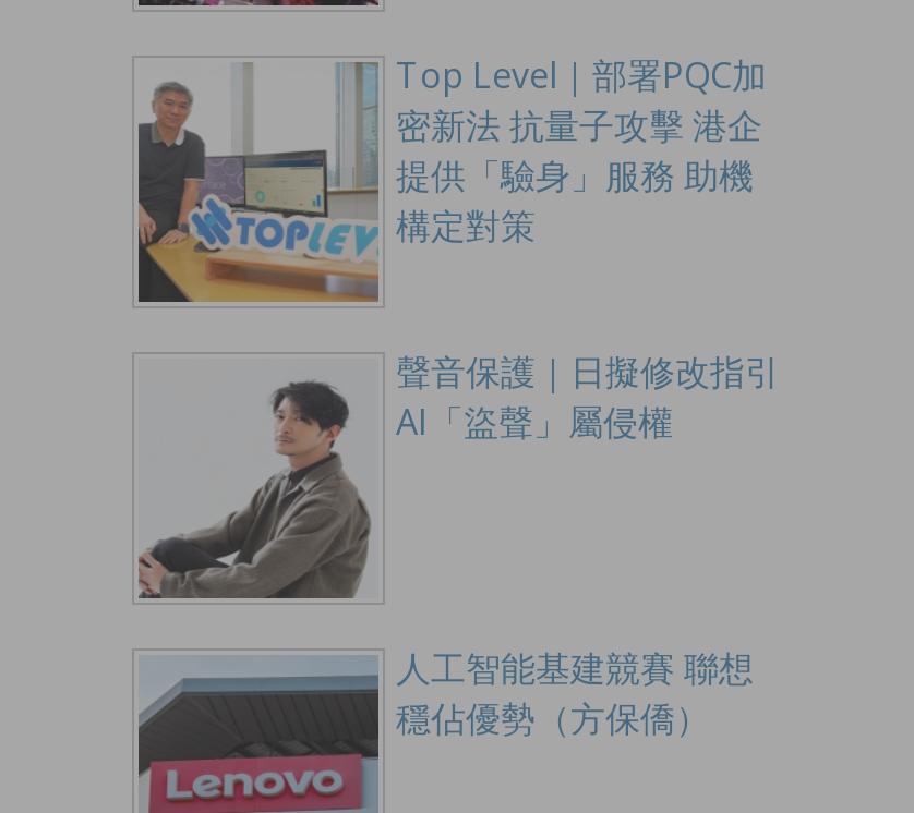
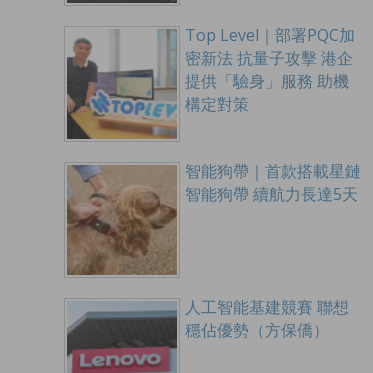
[139,348,780,599] [image] | 聲音保護｜日擬修改指引 | AI「盜聲」屬侵權 -> [66,159,361,276] [image] | 智能狗帶｜首款搭載星鏈 | 智能狗帶 續航力長達5天

